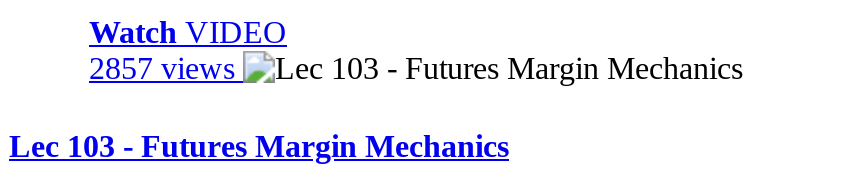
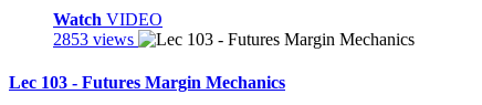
[89,50,243,84] 2857 views -> [53,29,138,48] 2853 views

